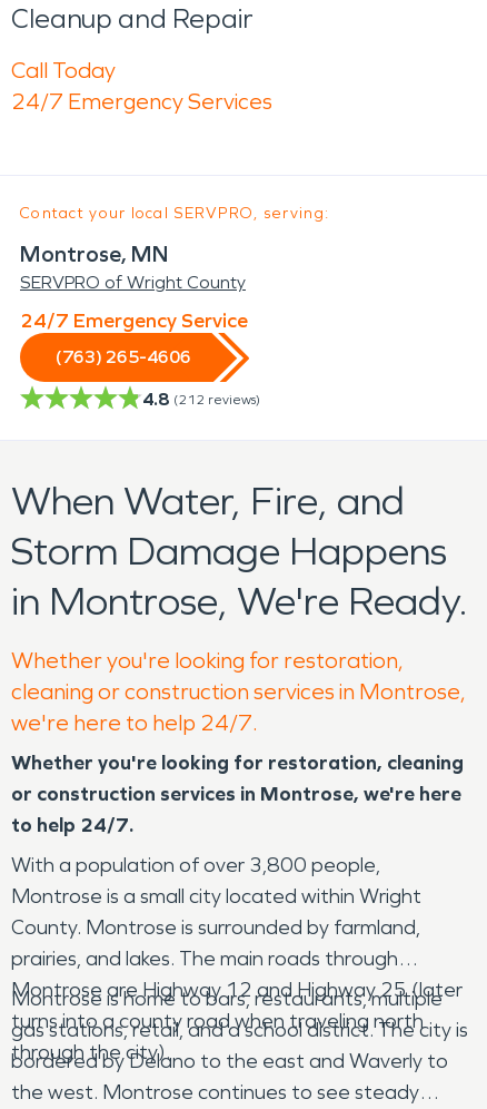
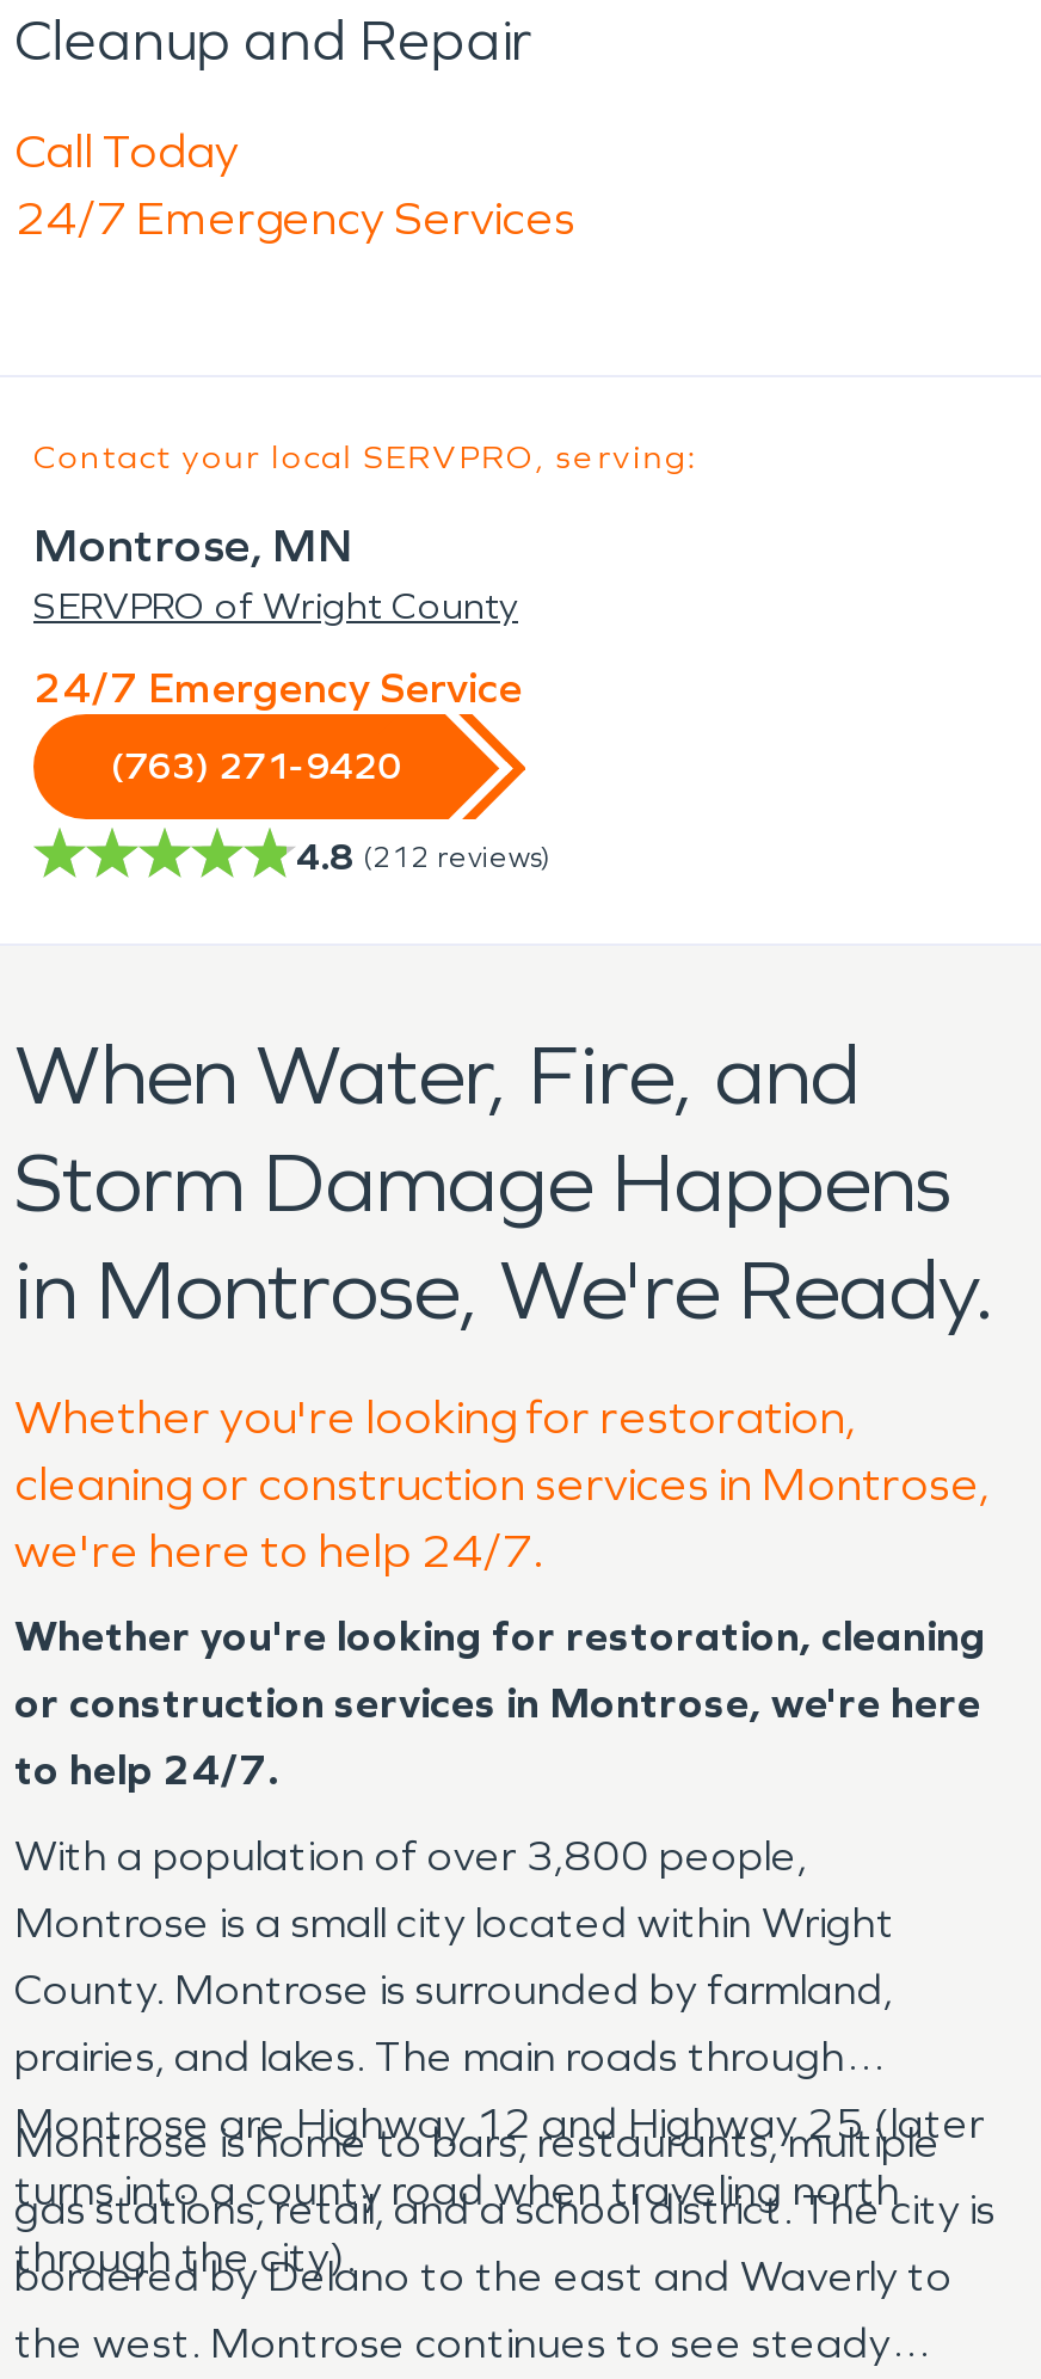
[56,346,191,367] (763) 265-4606 -> [110,742,400,788] (763) 271-9420

